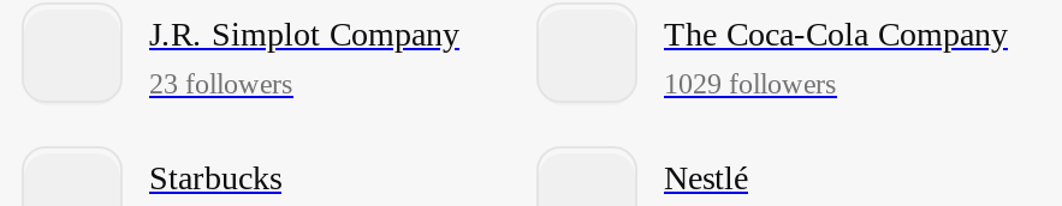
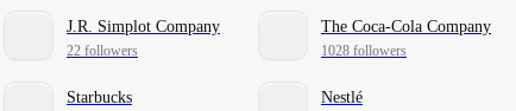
[149,67,293,100] 23 followers -> [67,42,138,59] 22 followers
[664,67,837,100] 1029 followers -> [321,42,407,59] 1028 followers

